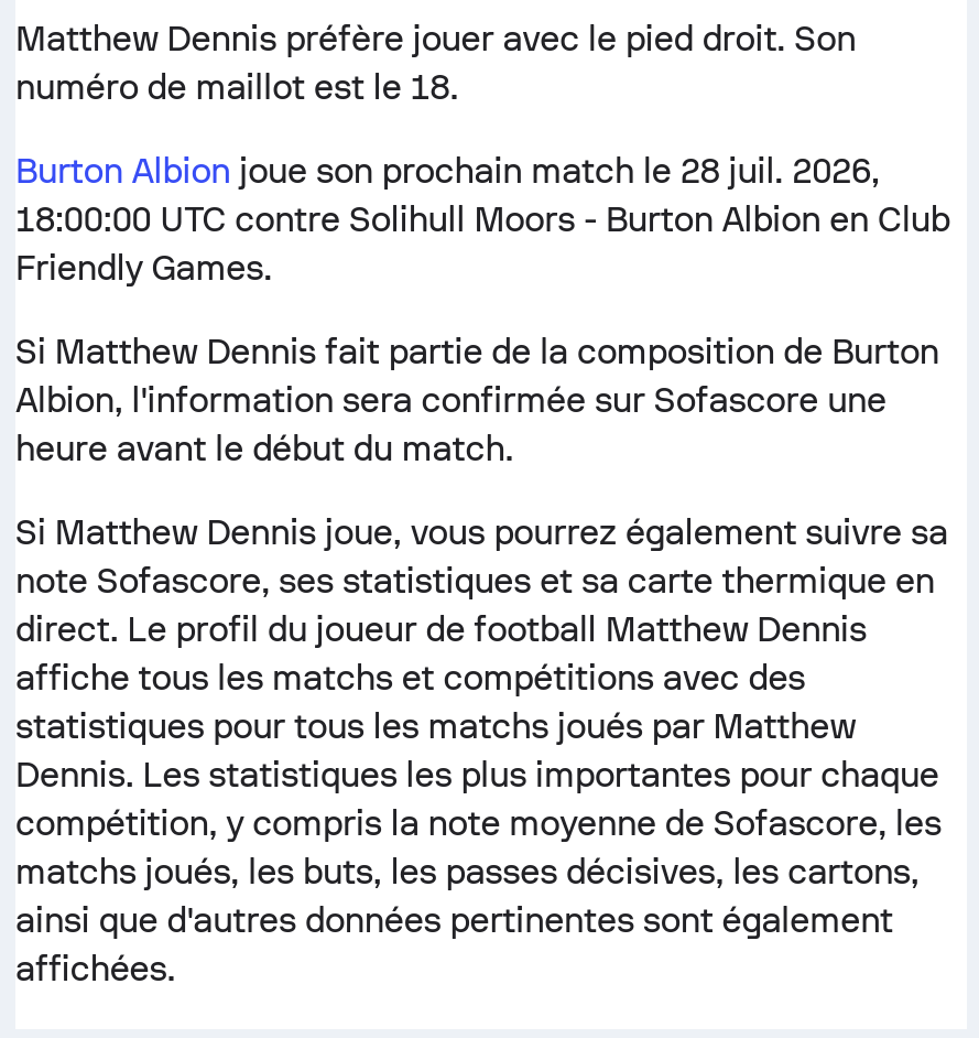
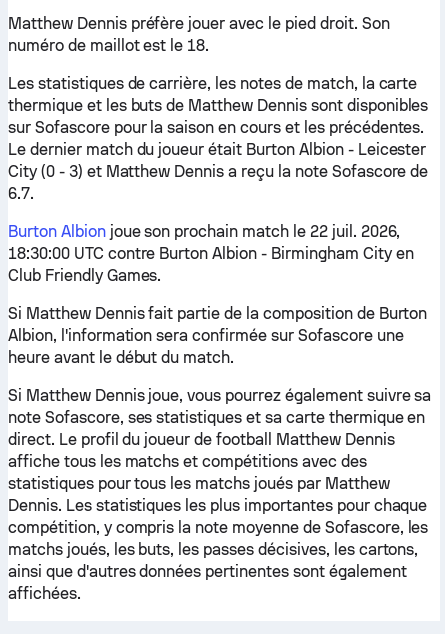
[15,150,950,289] Burton Albion joue son prochain match le 28 juil. 2026, | 18:00:00 UTC contre Solihull Moors - Burton Albion en Club | Friendly Games. -> [8,74,428,285] Les statistiques de carrière, les notes de match, la carte | thermique et les buts de Matthew Dennis sont disponibles | sur Sofascore pour la saison en cours et les précédentes. | Le dernier match du joueur était Burton Albion - Leicester | City (0 - 3) et Matthew Dennis a reçu la note Sofascore de | 6.7. | Burton Albion joue son prochain match le 22 juil. 2026, | 18:30:00 UTC contre Burton Albion - Birmingham City en | Club Friendly Games.

